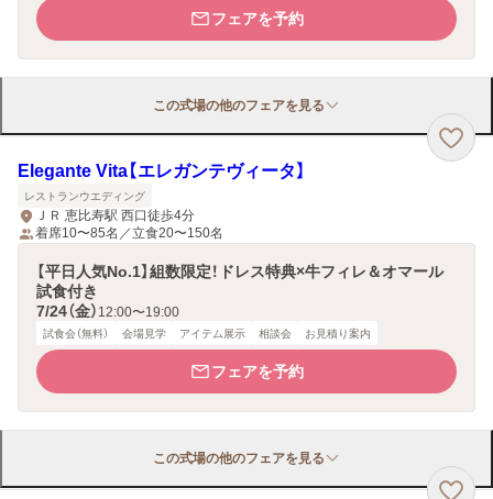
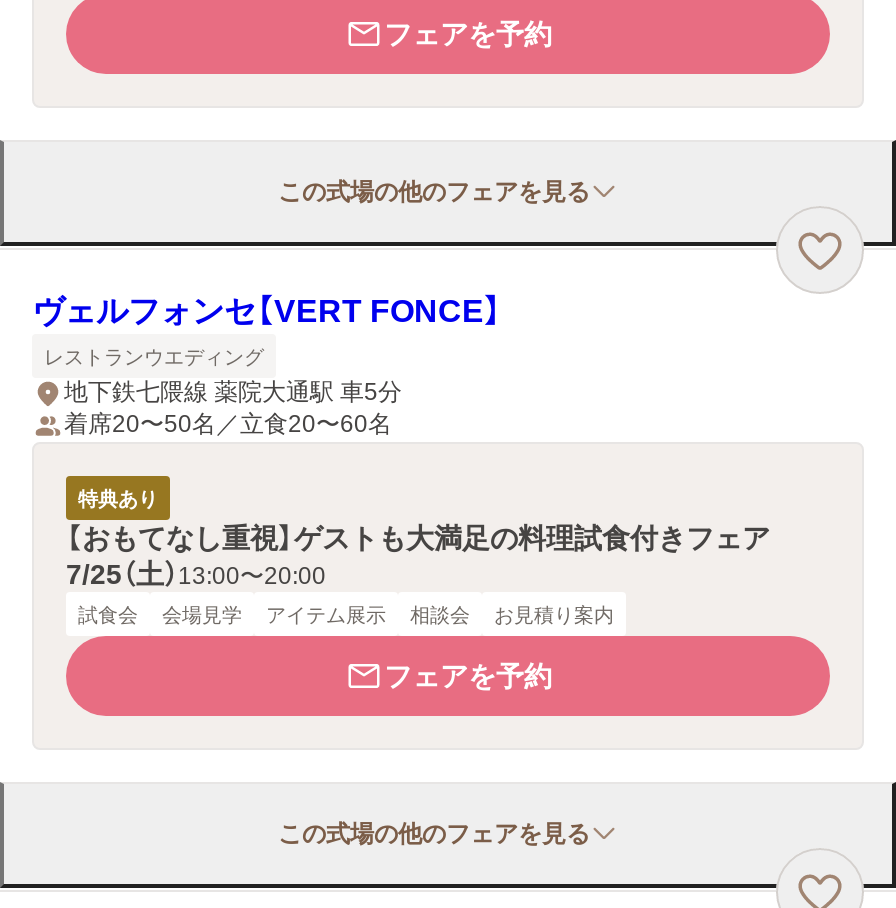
[18,162,306,180] Elegante Vita【エレガンテヴィータ】 -> [32,294,502,328] ヴェルフォンセ【VERT FONCE】
[35,208,223,241] ＪＲ 恵比寿駅 西口徒歩4分 | 着席10〜85名／立食20〜150名 -> [64,378,402,438] 地下鉄七隈線 薬院大通駅 車5分 | 着席20〜50名／立食20〜60名
[36,263,443,339] 【平日人気No.1】組数限定！ドレス特典×牛フィレ＆オマール | 試食付き | 7/24（金）12:00〜19:00 | 試食会（無料） -> [66,487,770,625] 特典あり | 【おもてなし重視】ゲストも大満足の料理試食付きフェア | 7/25（土）13:00〜20:00 | 試食会

